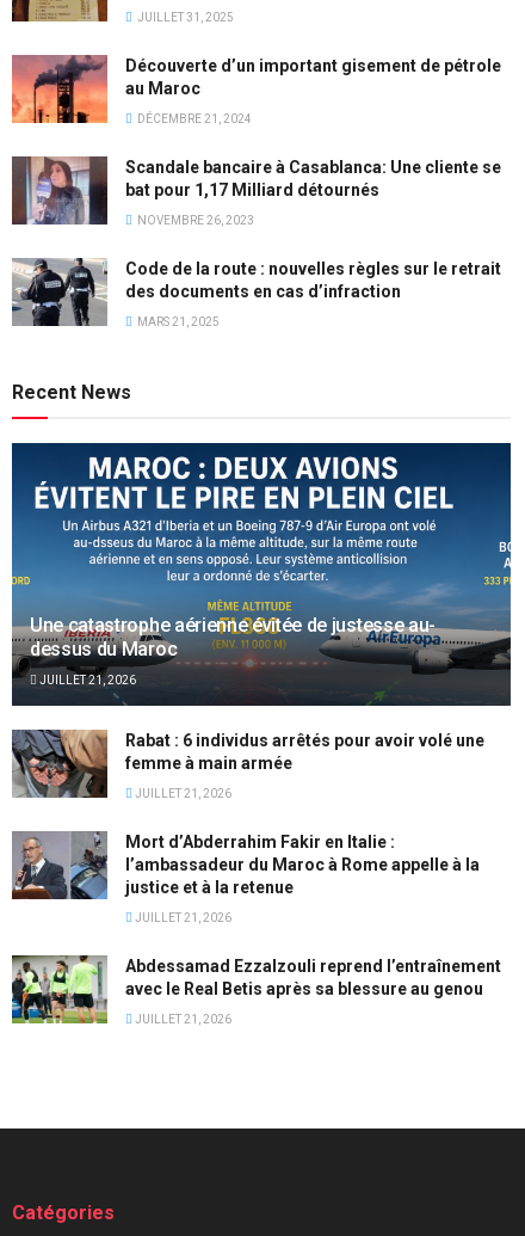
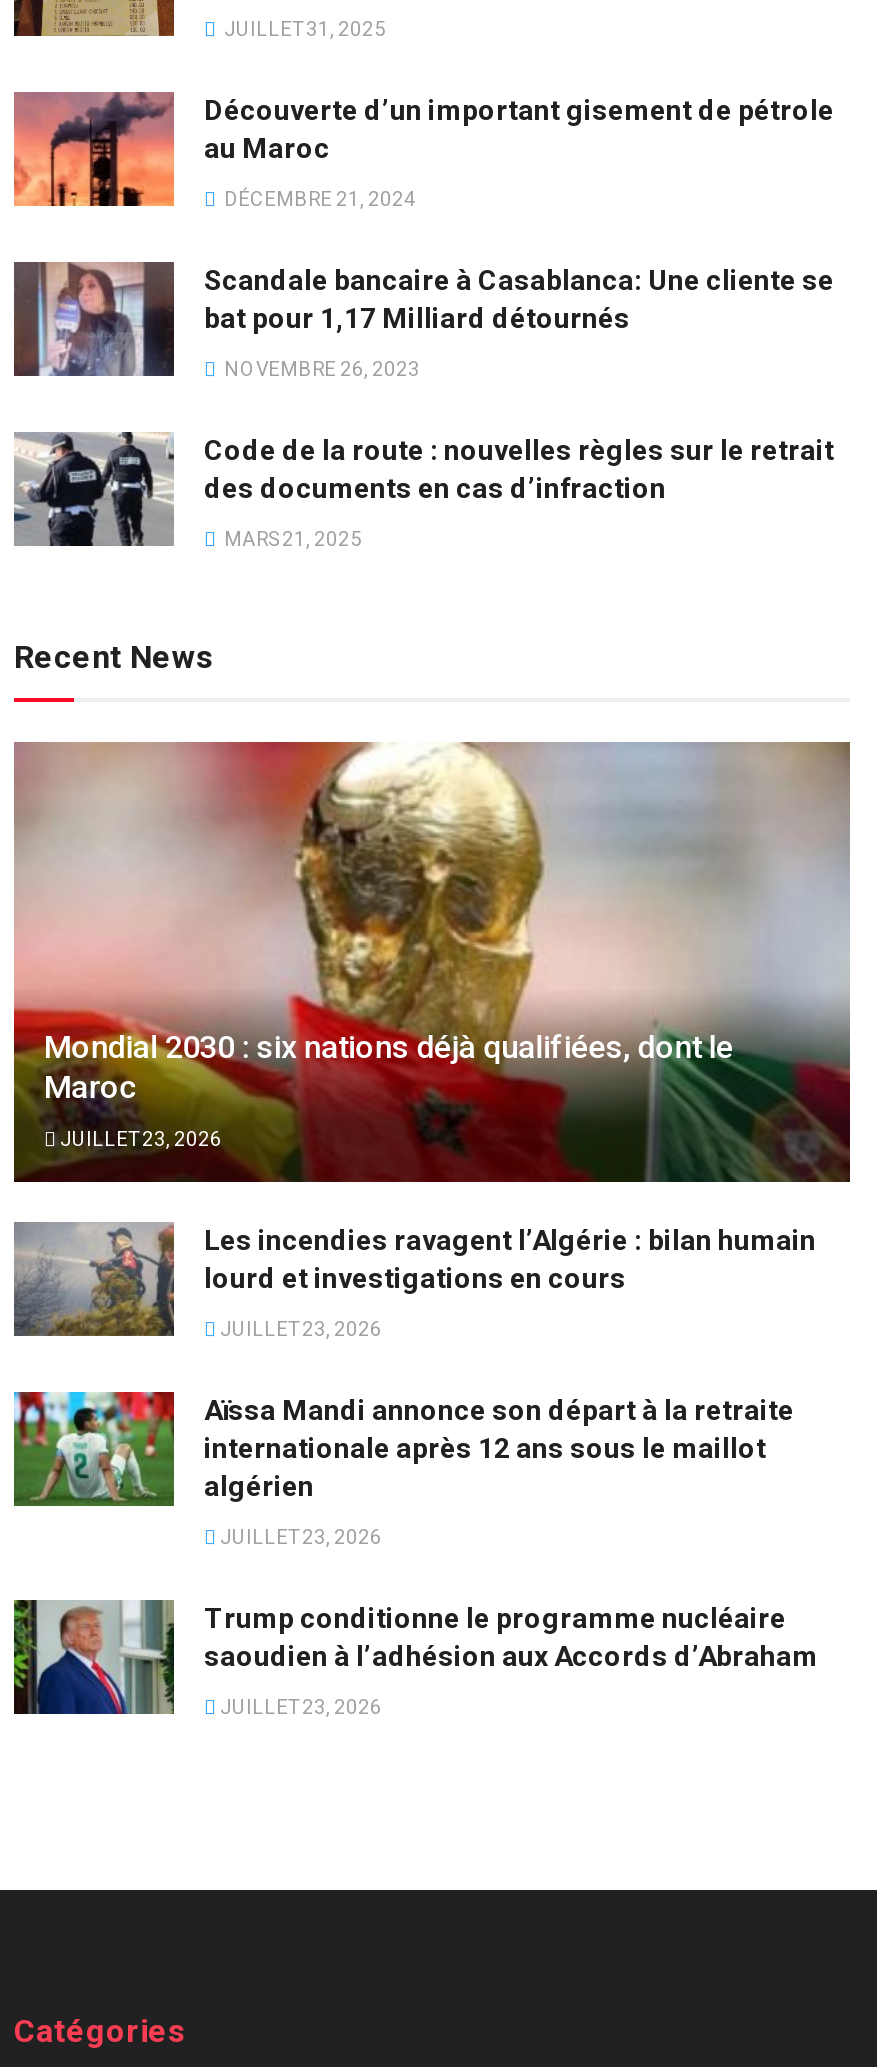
[11,442,512,706] [image] | Une catastrophe aérienne évitée de justesse au- | dessus du Maroc -> [12,740,852,1182] [image] | Mondial 2030 : six nations déjà qualifiées, dont le | Maroc
[37,673,136,686] JUILLET 21, 2026 -> [56,1127,222,1149] JUILLET 23, 2026
[12,730,484,798] [image] | Rabat : 6 individus arrêtés pour avoir volé une | femme à main armée -> [14,1222,816,1338] [image] | Les incendies ravagent l’Algérie : bilan humain | lourd et investigations en cours
[132,787,231,800] JUILLET 21, 2026 -> [216,1317,382,1339] JUILLET 23, 2026
[12,830,480,900] [image] | Mort d’Abderrahim Fakir en Italie : | l’ambassadeur du Maroc à Rome appelle à la | justice et à la retenue -> [12,1390,794,1508] [image] | Aïssa Mandi annonce son départ à la retraite | internationale après 12 ans sous le maillot | algérien
[132,911,231,924] JUILLET 21, 2026 -> [216,1525,382,1547] JUILLET 23, 2026
[11,954,501,1025] [image] | Abdessamad Ezzalzouli reprend l’entraînement | avec le Real Betis après sa blessure au genou -> [12,1600,818,1716] [image] | Trump conditionne le programme nucléaire | saoudien à l’adhésion aux Accords d’Abraham
[132,1012,231,1025] JUILLET 21, 2026 -> [216,1695,382,1717] JUILLET 23, 2026

